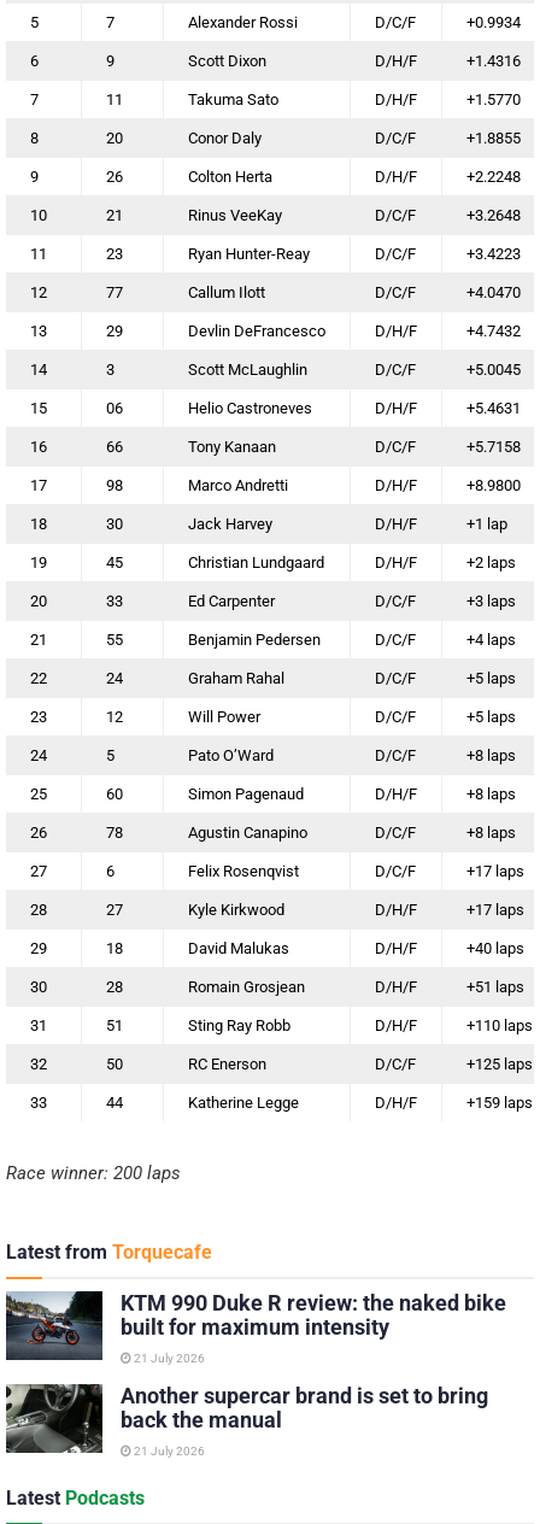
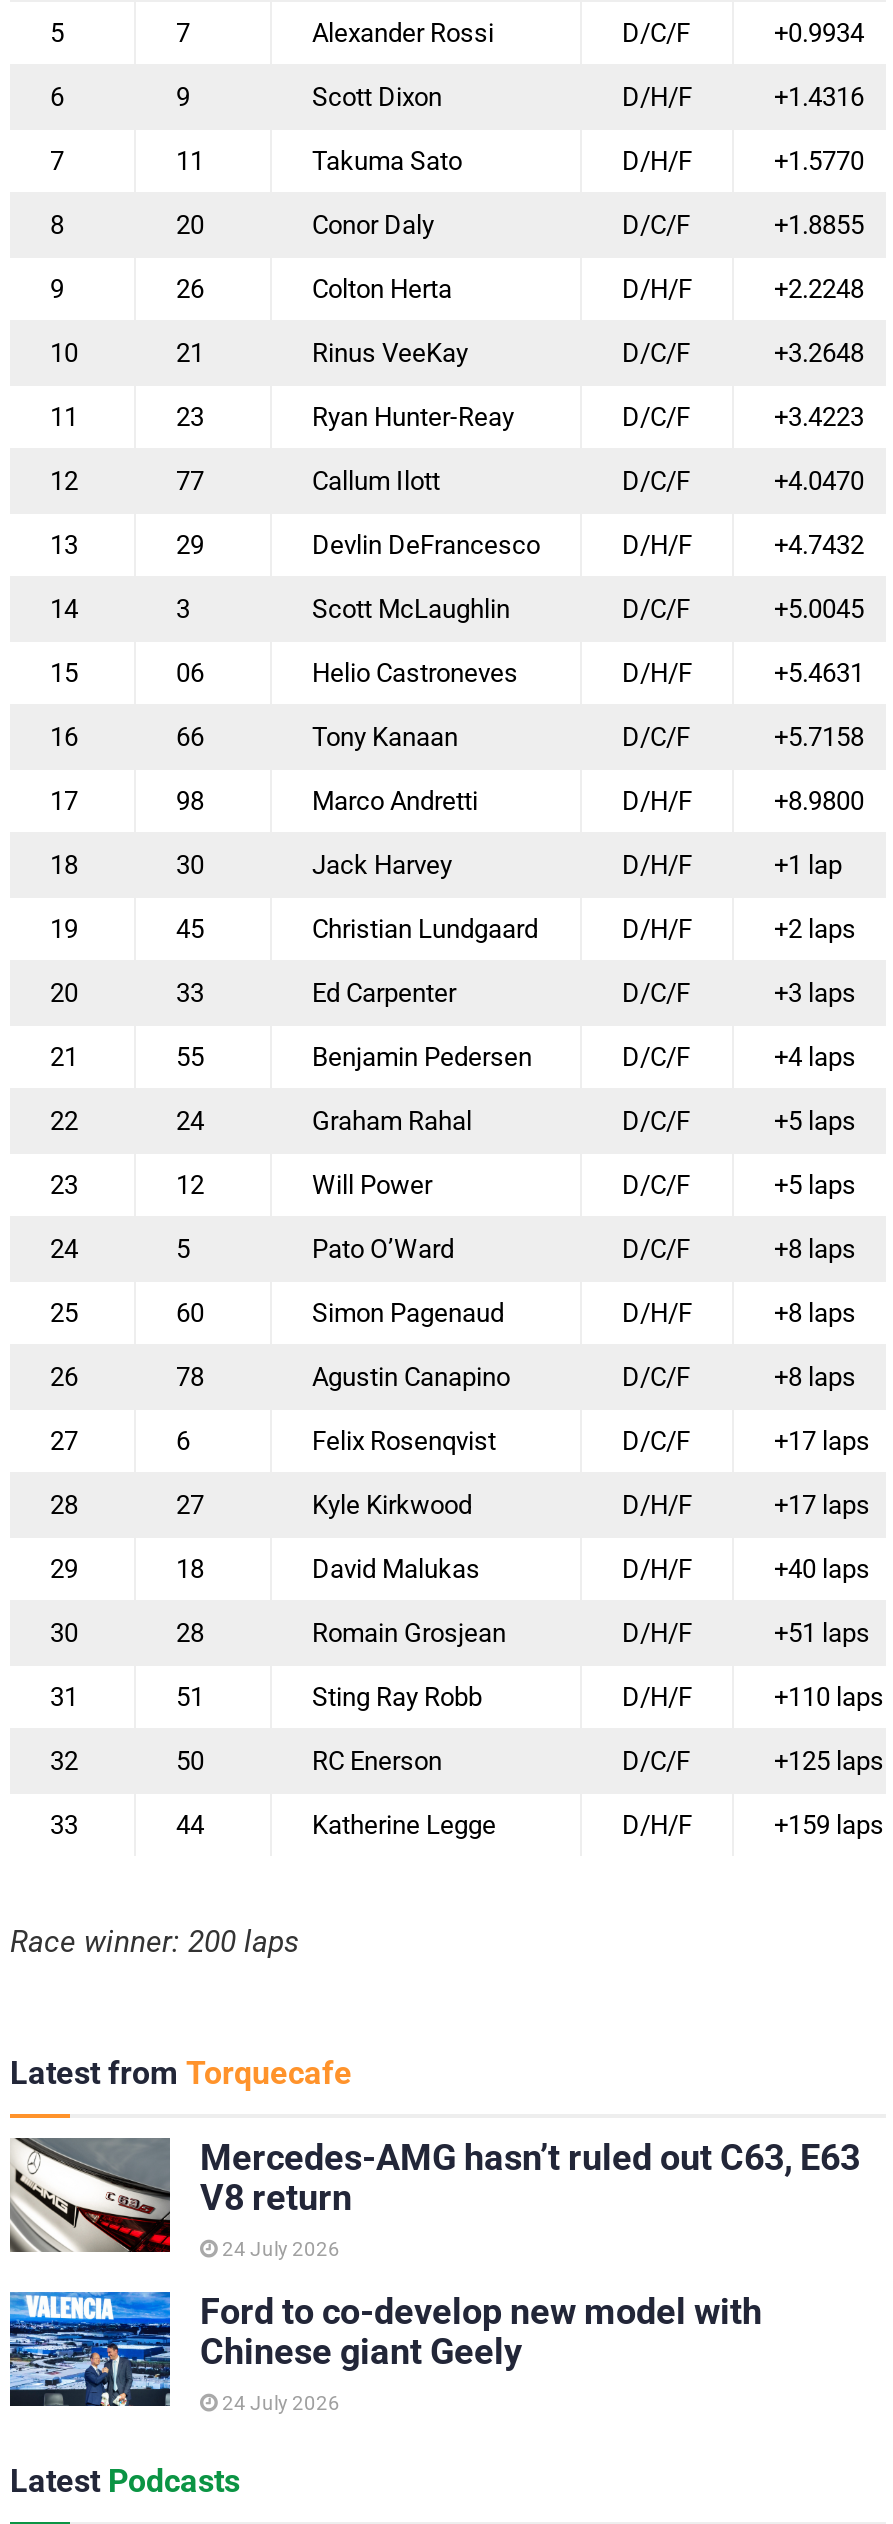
[5,1290,506,1361] [image] | KTM 990 Duke R review: the naked bike | built for maximum intensity -> [8,2135,860,2254] [image] | Mercedes-AMG hasn’t ruled out C63, E63 | V8 return
[131,1351,205,1364] 21 July 2026 -> [218,2237,340,2259] 24 July 2026
[5,1383,488,1454] [image] | Another supercar brand is set to bring | back the manual -> [8,2289,762,2408] [image] | Ford to co-develop new model with | Chinese giant Geely
[131,1444,205,1457] 21 July 2026 -> [218,2391,340,2413] 24 July 2026

